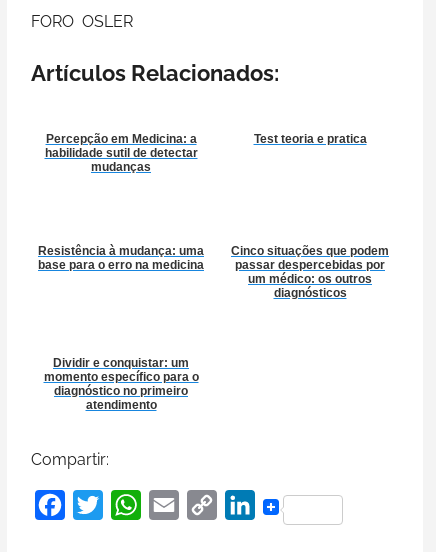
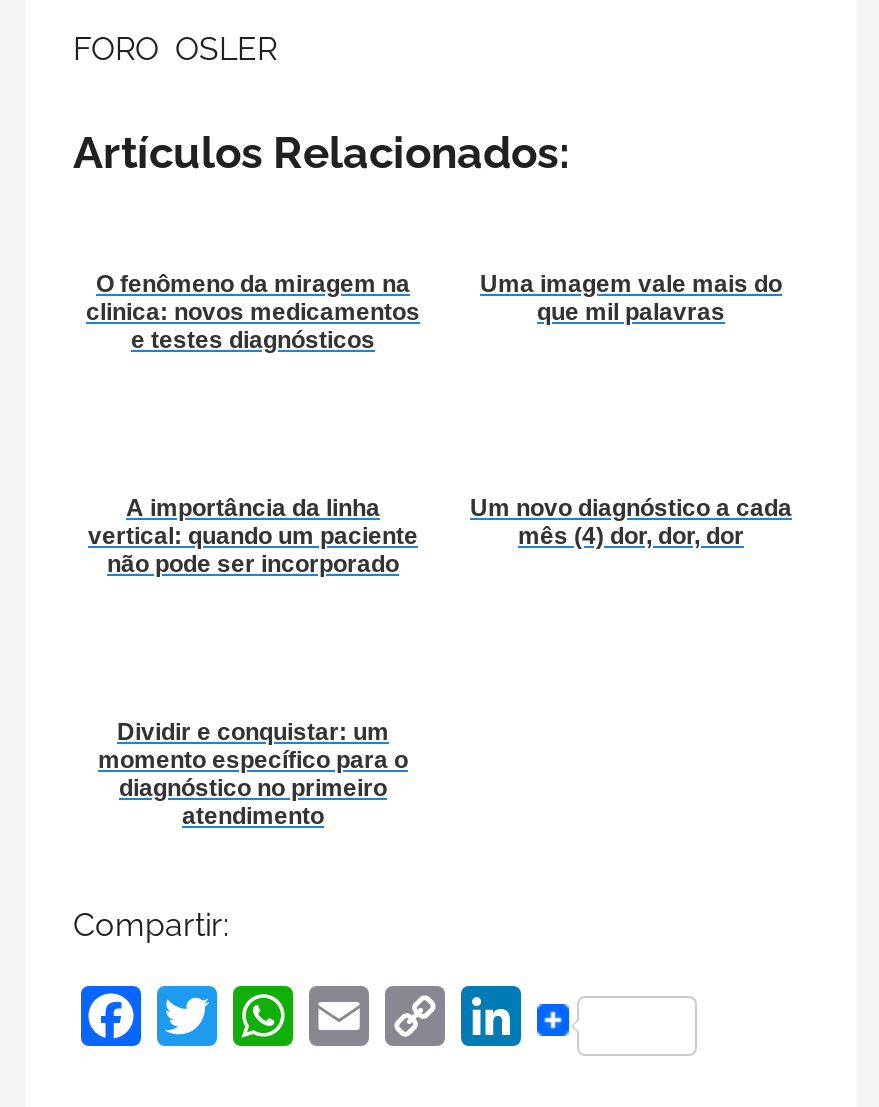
[44,132,197,174] Percepção em Medicina: a | habilidade sutil de detectar | mudanças -> [86,270,420,354] O fenômeno da miragem na | clinica: novos medicamentos | e testes diagnósticos
[253,132,366,146] Test teoria e pratica -> [480,270,782,326] Uma imagem vale mais do | que mil palavras
[38,244,204,272] Resistência à mudança: uma | base para o erro na medicina -> [88,494,418,578] A importância da linha | vertical: quando um paciente | não pode ser incorporado
[231,244,389,300] Cinco situações que podem | passar despercebidas por | um médico: os outros | diagnósticos -> [470,494,792,550] Um novo diagnóstico a cada | mês (4) dor, dor, dor

